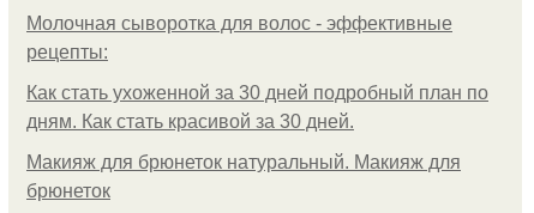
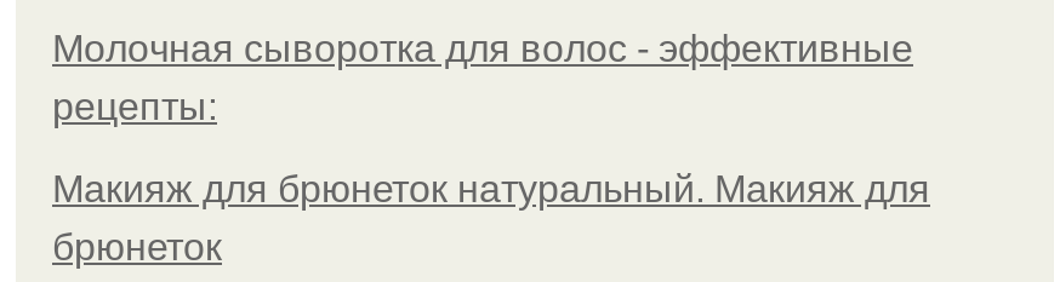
[26,83,488,132] Как стать ухоженной за 30 дней подробный план по | дням. Как стать красивой за 30 дней. -> none

